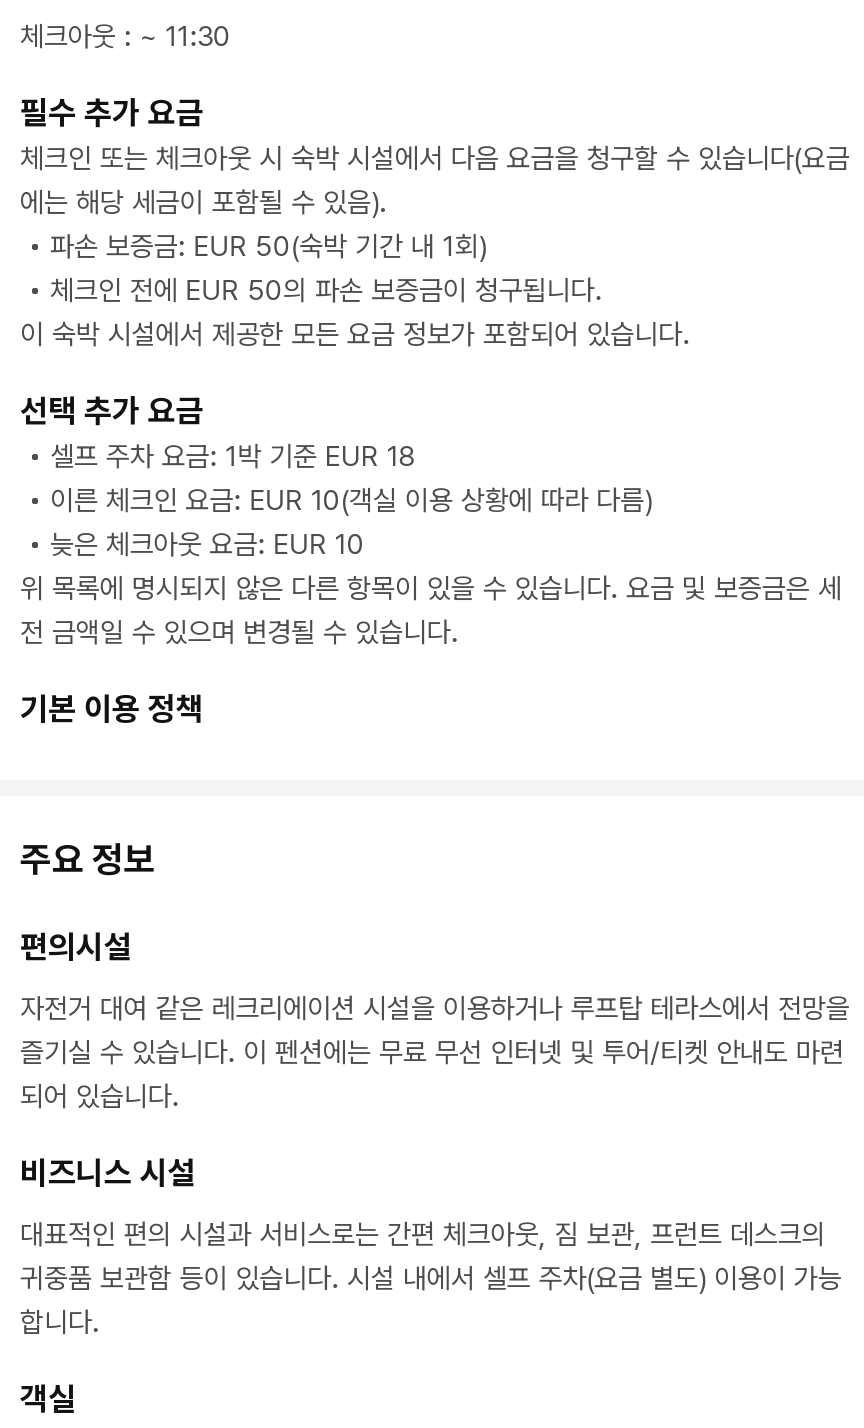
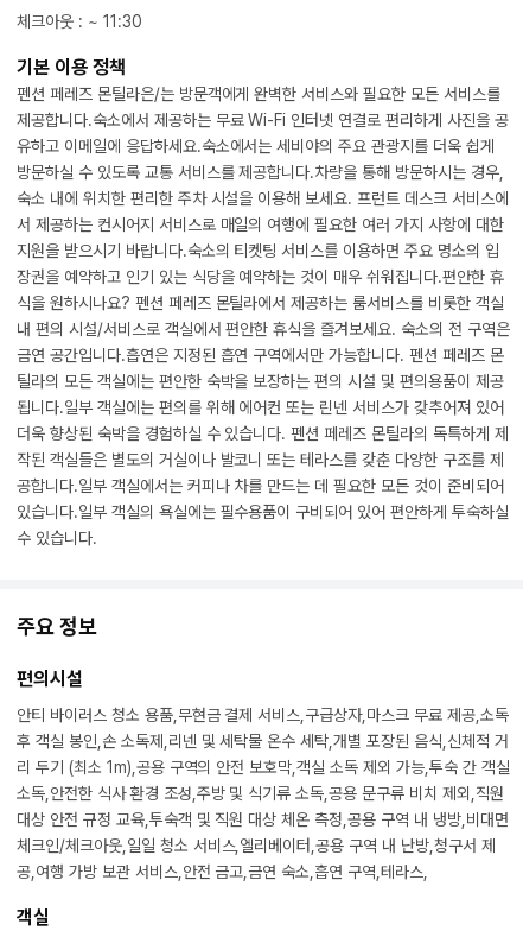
[20,94,850,648] 필수 추가 요금 | 체크인 또는 체크아웃 시 숙박 시설에서 다음 요금을 청구할 수 있습니다(요금 | 에는 해당 세금이 포함될 수 있음). | 파손 보증금: EUR 50(숙박 기간 내 1회) | 체크인 전에 EUR 50의 파손 보증금이 청구됩니다. | 이 숙박 시설에서 제공한 모든 요금 정보가 포함되어 있습니다. | 선택 추가 요금 | 셀프 주차 요금: 1박 기준 EUR 18 | 이른 체크인 요금: EUR 10(객실 이용 상황에 따라 다름) | 늦은 체크아웃 요금: EUR 10 | 위 목록에 명시되지 않은 다른 항목이 있을 수 있습니다. 요금 및 보증금은 세 | 전 금액일 수 있으며 변경될 수 있습니다. -> none
moved [20,690,204,728] -> [17,56,125,78]: 기본 이용 정책
none -> [17,84,510,547] 펜션 페레즈 몬틸라은/는 방문객에게 완벽한 서비스와 필요한 모든 서비스를 | 제공합니다.숙소에서 제공하는 무료 Wi-Fi 인터넷 연결로 편리하게 사진을 공 | 유하고 이메일에 응답하세요.숙소에서는 세비야의 주요 관광지를 더욱 쉽게 | 방문하실 수 있도록 교통 서비스를 제공합니다.차량을 통해 방문하시는 경우, | 숙소 내에 위치한 편리한 주차 시설을 이용해 보세요. 프런트 데스크 서비스에 | 서 제공하는 컨시어지 서비스로 매일의 여행에 필요한 여러 가지 사항에 대한 | 지원을 받으시기 바랍니다.숙소의 티켓팅 서비스를 이용하면 주요 명소의 입 | 장권을 예약하고 인기 있는 식당을 예약하는 것이 매우 쉬워집니다.편안한 휴 | 식을 원하시나요? 펜션 페레즈 몬틸라에서 제공하는 룸서비스를 비롯한 객실 | 내 편의 시설/서비스로 객실에서 편안한 휴식을 즐겨보세요. 숙소의 전 구역은 | 금연 공간입니다.흡연은 지정된 흡연 구역에서만 가능합니다. 펜션 페레즈 몬 | 틸라의 모든 객실에는 편안한 숙박을 보장하는 편의 시설 및 편의용품이 제공 | 됩니다.일부 객실에는 편의를 위해 에어컨 또는 린넨 서비스가 갖추어져 있어 | 더욱 향상된 숙박을 경험하실 수 있습니다. 펜션 페레즈 몬틸라의 독특하게 제 | 작된 객실들은 별도의 거실이나 발코니 또는 테라스를 갖춘 다양한 구조를 제 | 공합니다.일부 객실에서는 커피나 차를 만드는 데 필요한 모든 것이 준비되어 | 있습니다.일부 객실의 욕실에는 필수용품이 구비되어 있어 편안하게 투숙하실 | 수 있습니다.
moved [20,838,156,966] -> [17,614,97,690]: 주요 정보 | 편의시설
[20,992,850,1338] 자전거 대여 같은 레크리에이션 시설을 이용하거나 루프탑 테라스에서 전망을 | 즐기실 수 있습니다. 이 펜션에는 무료 무선 인터넷 및 투어/티켓 안내도 마련 | 되어 있습니다. | 비즈니스 시설 | 대표적인 편의 시설과 서비스로는 간편 체크아웃, 짐 보관, 프런트 데스크의 | 귀중품 보관함 등이 있습니다. 시설 내에서 셀프 주차(요금 별도) 이용이 가능 | 합니다. -> [17,705,510,881] 안티 바이러스 청소 용품,무현금 결제 서비스,구급상자,마스크 무료 제공,소독 | 후 객실 봉인,손 소독제,리넨 및 세탁물 온수 세탁,개별 포장된 음식,신체적 거 | 리 두기 (최소 1m),공용 구역의 안전 보호막,객실 소독 제외 가능,투숙 간 객실 | 소독,안전한 식사 환경 조성,주방 및 식기류 소독,공용 문구류 비치 제외,직원 | 대상 안전 규정 교육,투숙객 및 직원 대상 체온 측정,공용 구역 내 냉방,비대면 | 체크인/체크아웃,일일 청소 서비스,엘리베이터,공용 구역 내 난방,청구서 제 | 공,여행 가방 보관 서비스,안전 금고,금연 숙소,흡연 구역,테라스,

